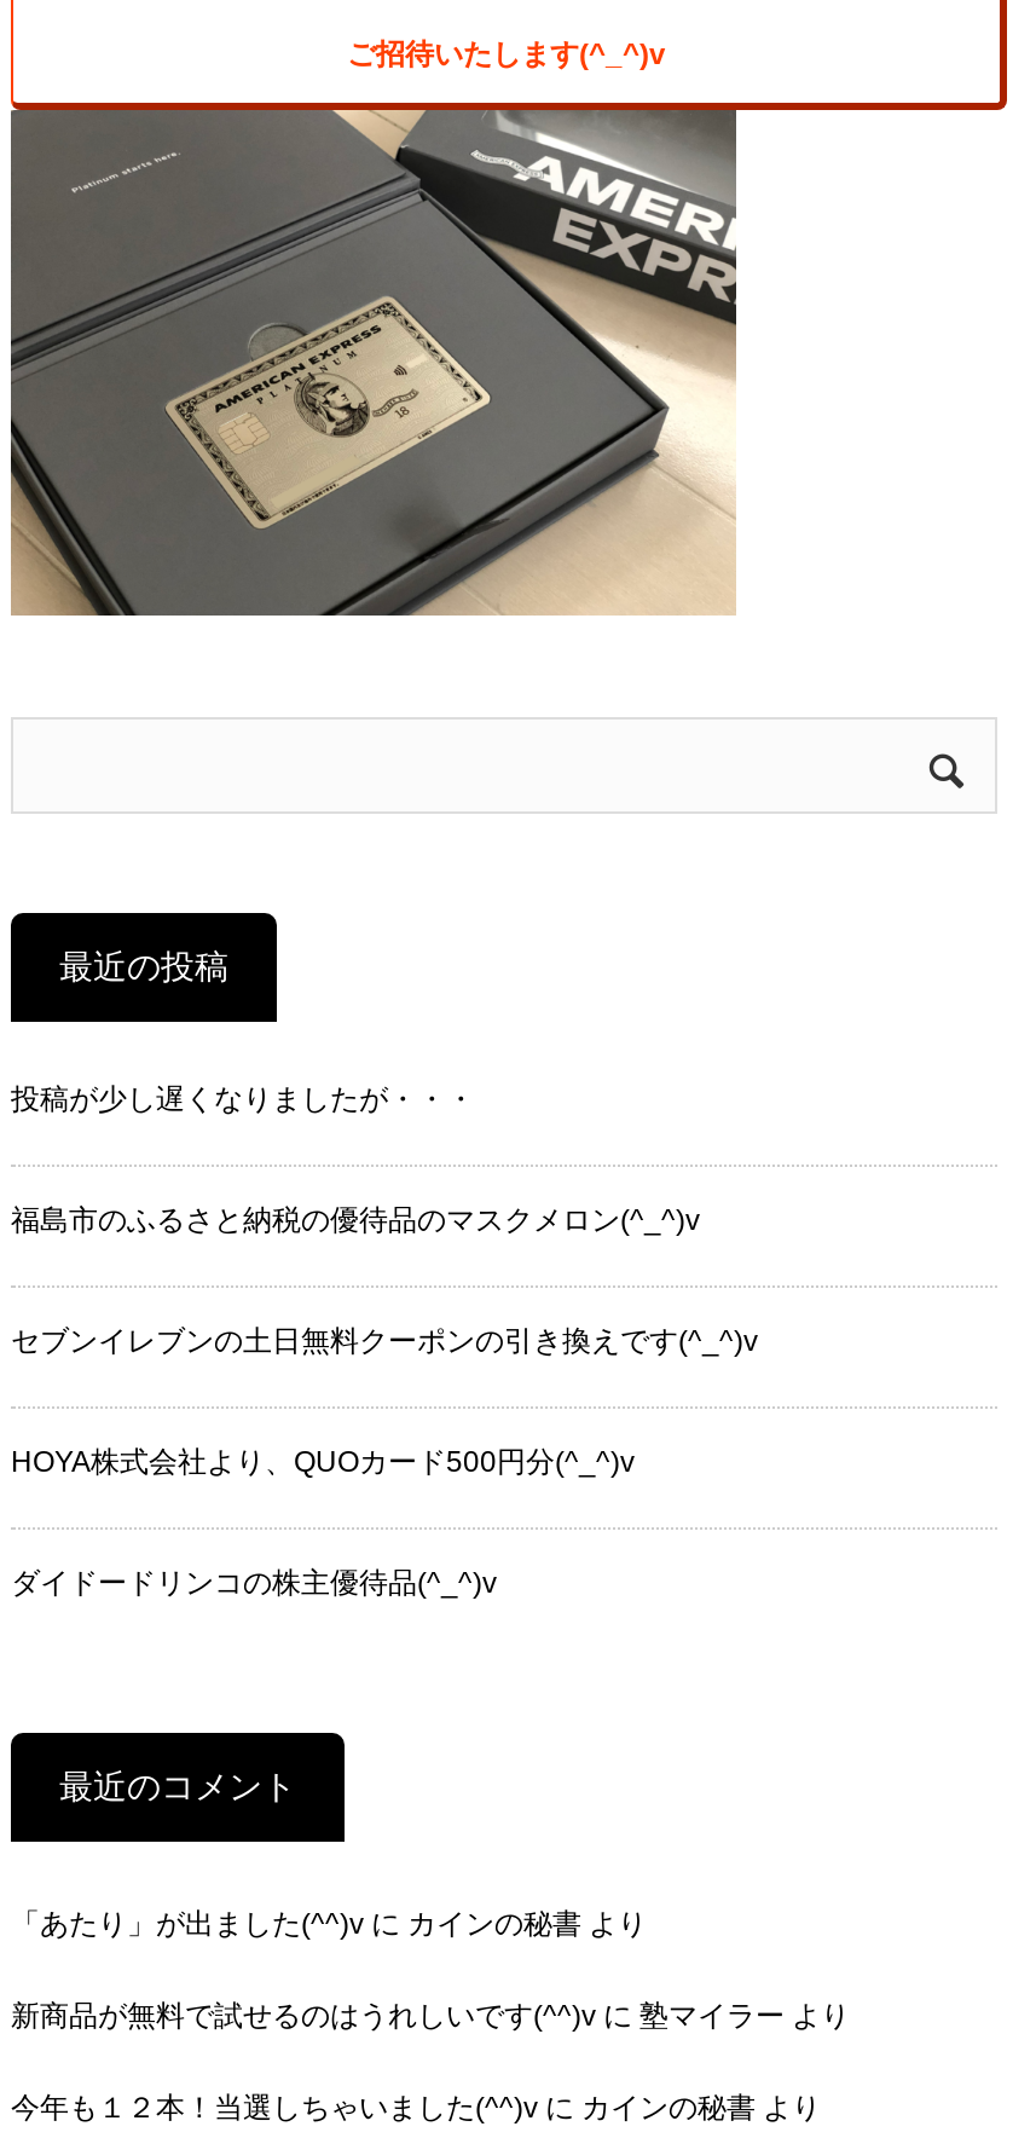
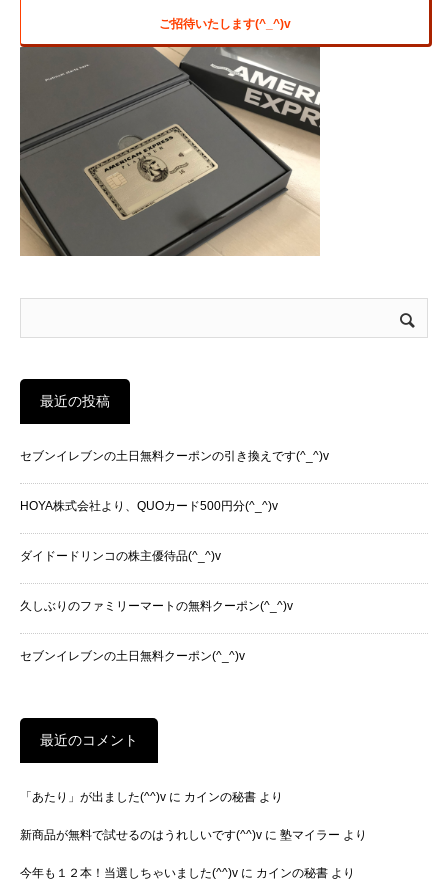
[11,1082,475,1116] 投稿が少し遅くなりましたが・・・ -> none
[11,1203,700,1237] 福島市のふるさと納税の優待品のマスクメロン(^_^)v -> none
moved [11,1324,758,1600] -> [20,449,329,563]: セブンイレブンの土日無料クーポンの引き換えです(^_^)v | HOYA株式会社より、QUOカード500円分(^_^)v | ダイドードリンコの株主優待品(^_^)v
none -> [20,599,293,613] 久しぶりのファミリーマートの無料クーポン(^_^)v
none -> [20,649,245,663] セブンイレブンの土日無料クーポン(^_^)v

